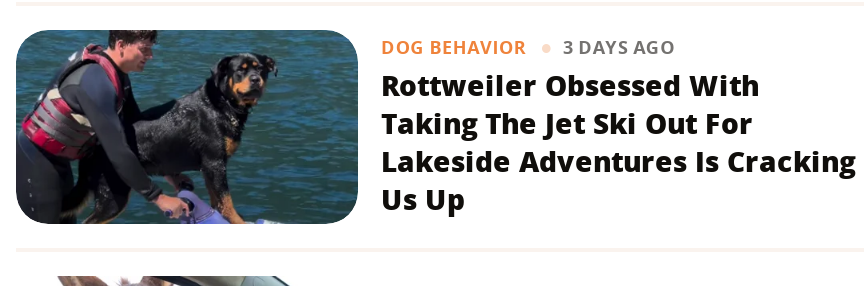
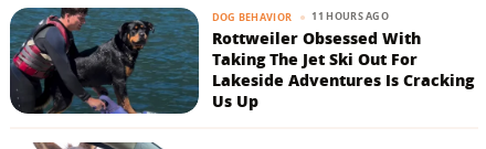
[381,33,675,60] DOG BEHAVIOR 3 DAYS AGO -> [212,9,389,24] DOG BEHAVIOR 11 HOURS AGO

